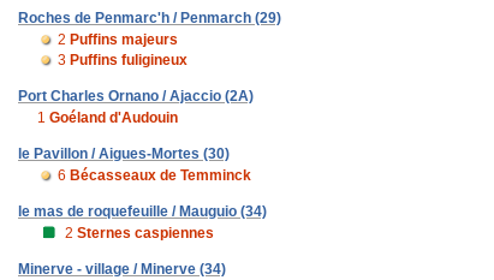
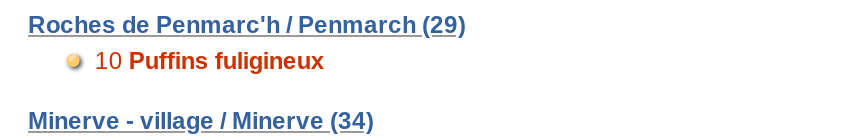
[18,32,267,241] 2 Puffins majeurs | 3 Puffins fuligineux | Port Charles Ornano / Ajaccio (2A) | 1 Goéland d'Audouin | le Pavillon / Aigues-Mortes (30) | 6 Bécasseaux de Temminck | le mas de roquefeuille / Mauguio (34) | 2 Sternes caspiennes -> [95,47,325,75] 10 Puffins fuligineux

